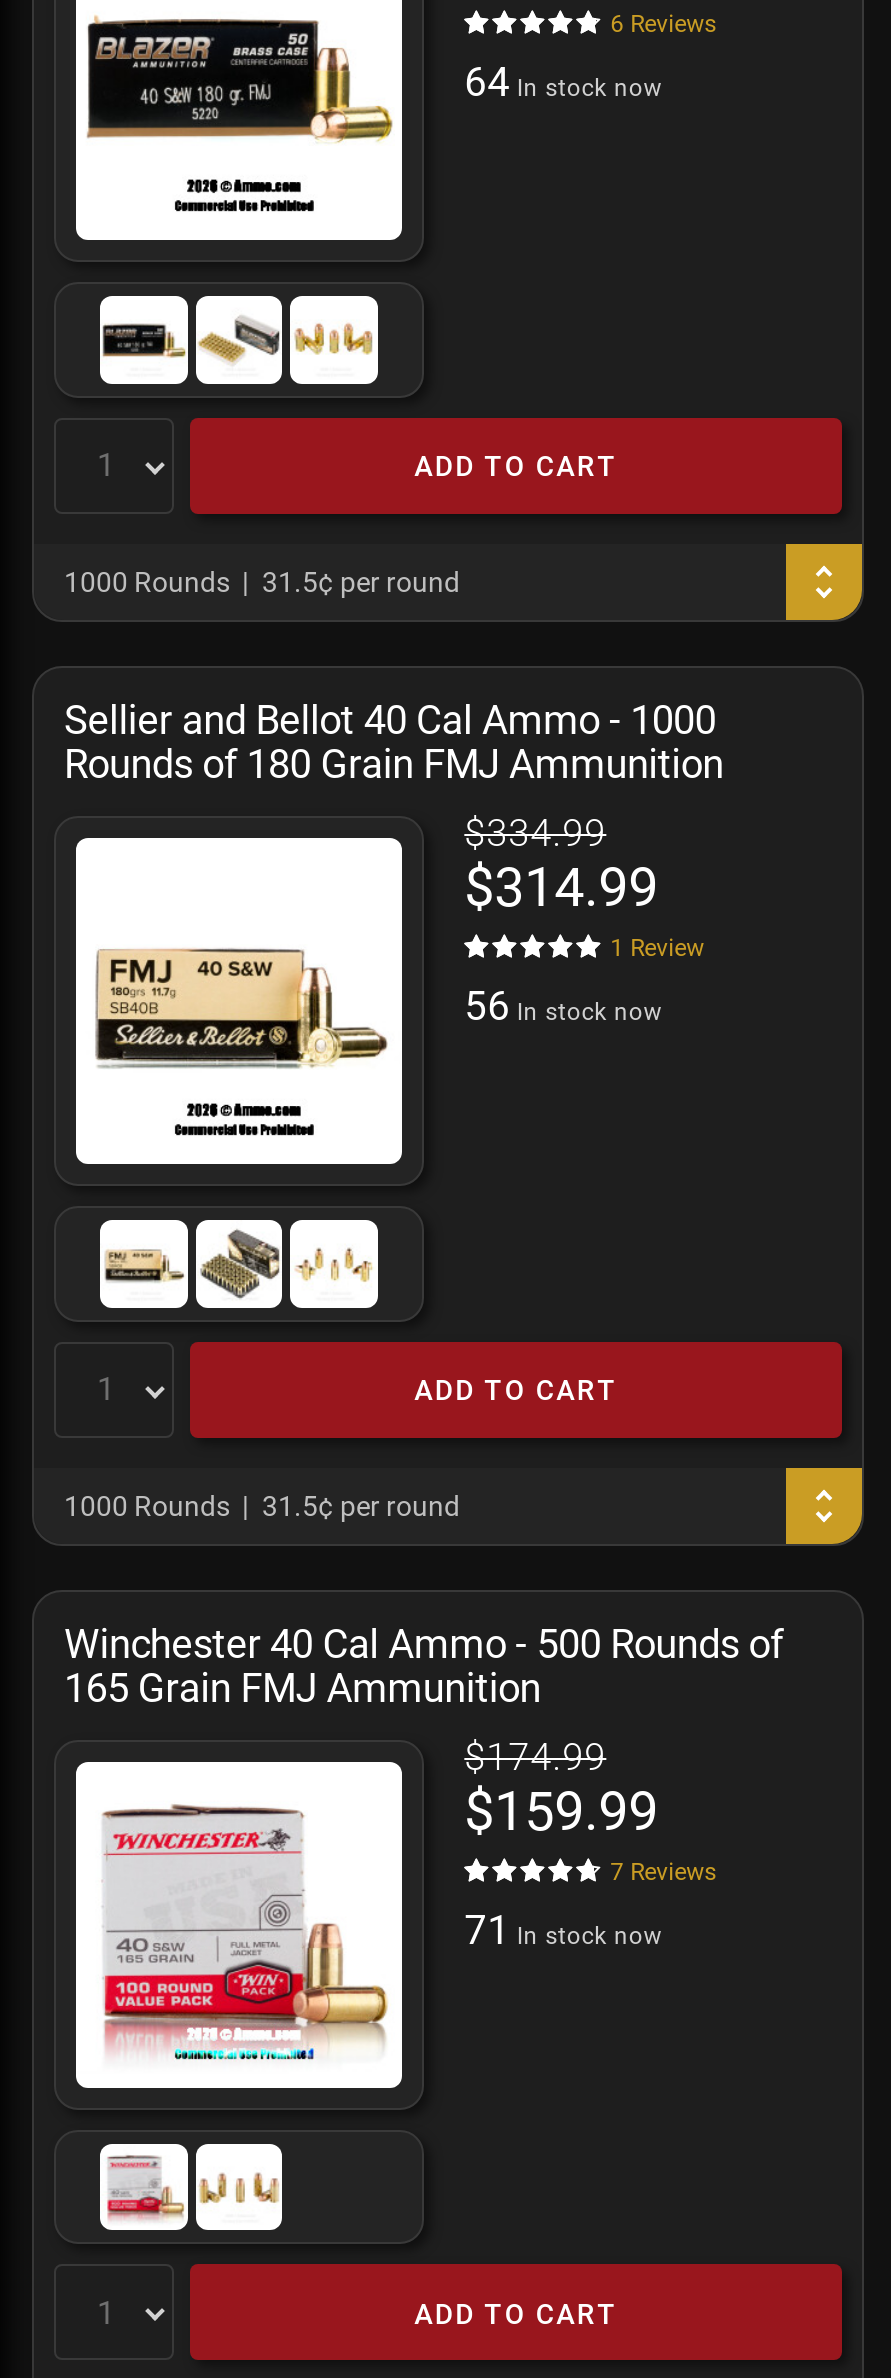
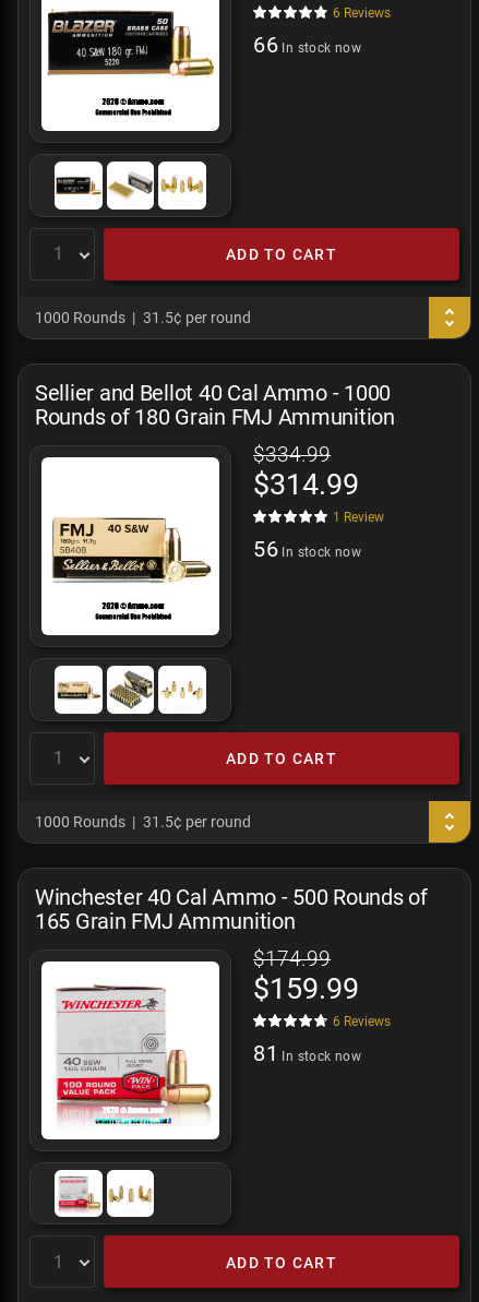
[464,59,662,107] 64 In stock now -> [253,32,361,58] 66 In stock now
[610,1857,716,1885] 7 Reviews -> [333,1013,391,1029] 6 Reviews
[464,1905,662,1953] 71 In stock now -> [253,1040,361,1066] 81 In stock now

